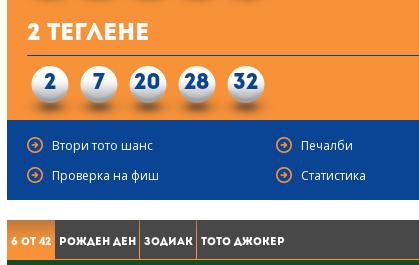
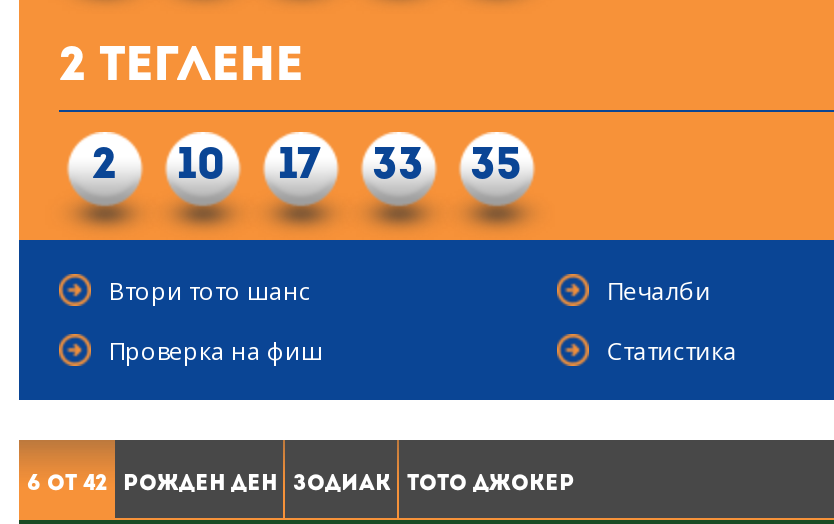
[92,72,104,95] 7 -> [178,145,226,191] 10
[134,72,161,95] 20 -> [279,145,321,191] 17
[184,72,209,95] 28 -> [372,145,424,191] 33
[233,72,258,95] 32 -> [470,145,522,191] 35

